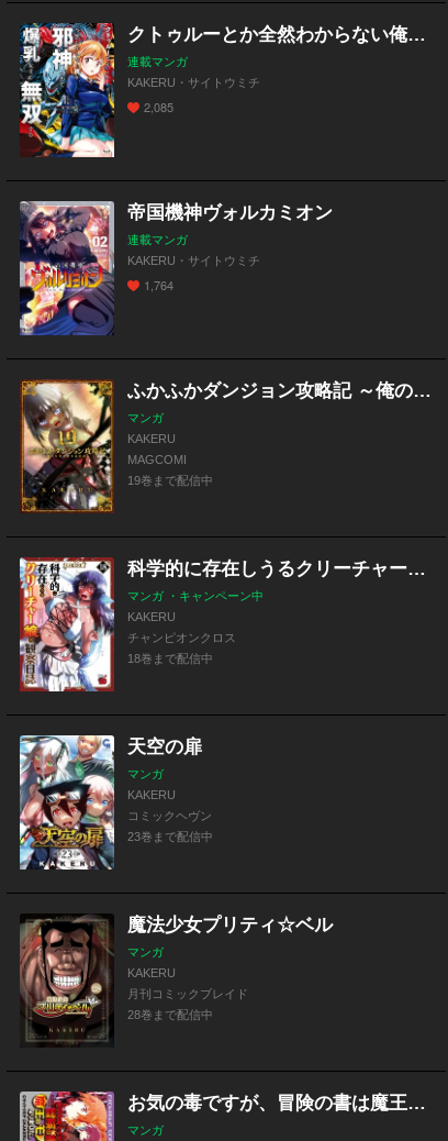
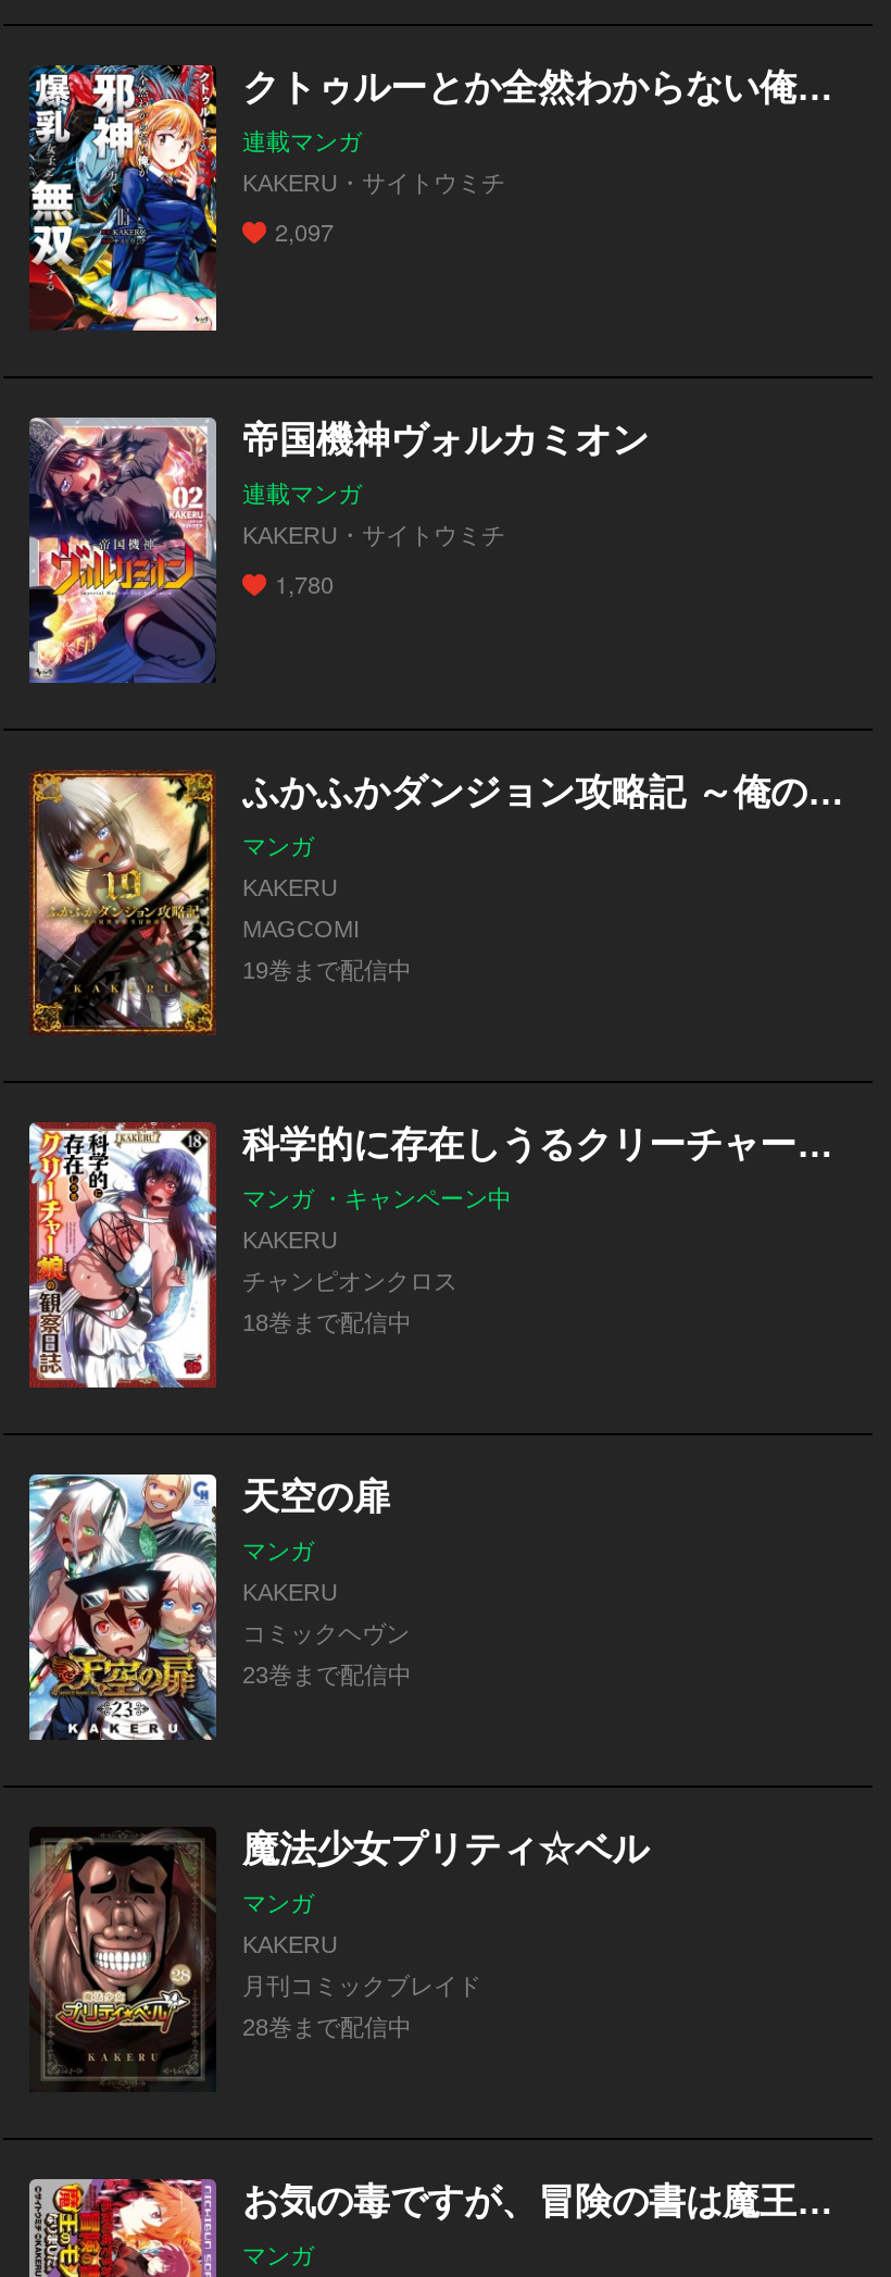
[144,98,173,115] 2,085 -> [275,213,334,248] 2,097
[144,276,173,293] 1,764 -> [275,565,334,600] 1,780

